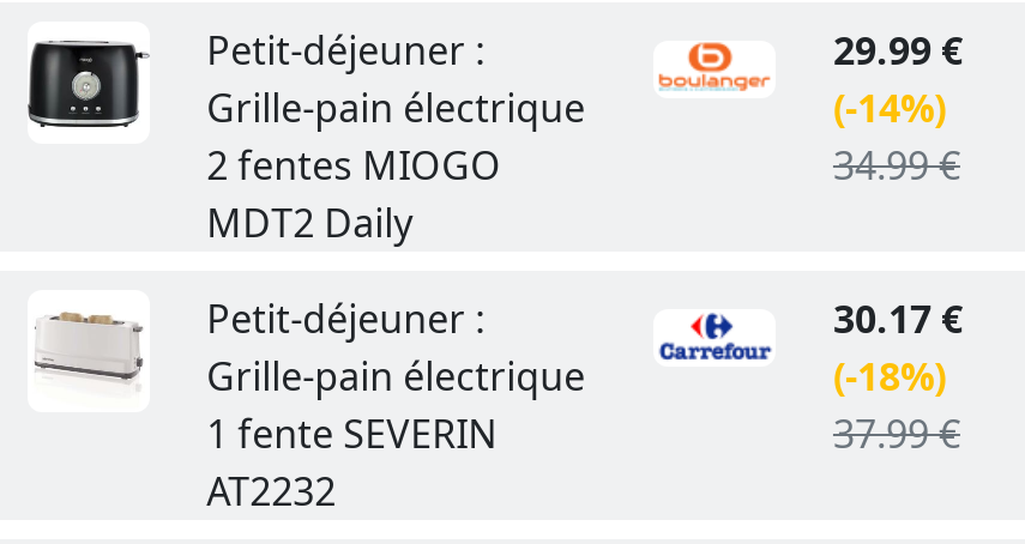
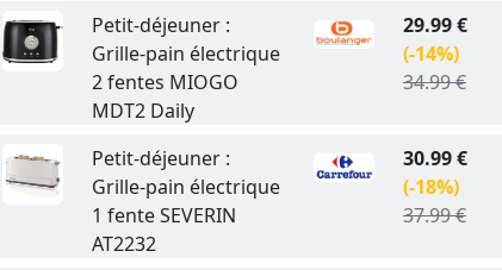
[833,292,963,345] 30.17 € -> [403,145,467,171] 30.99 €

